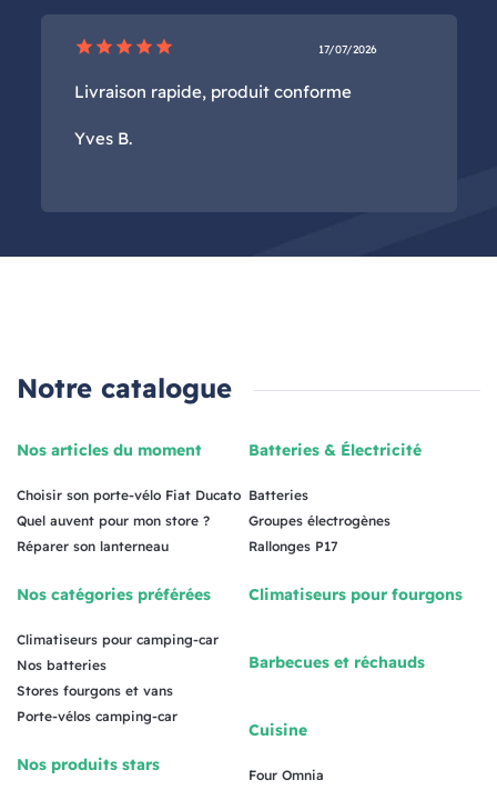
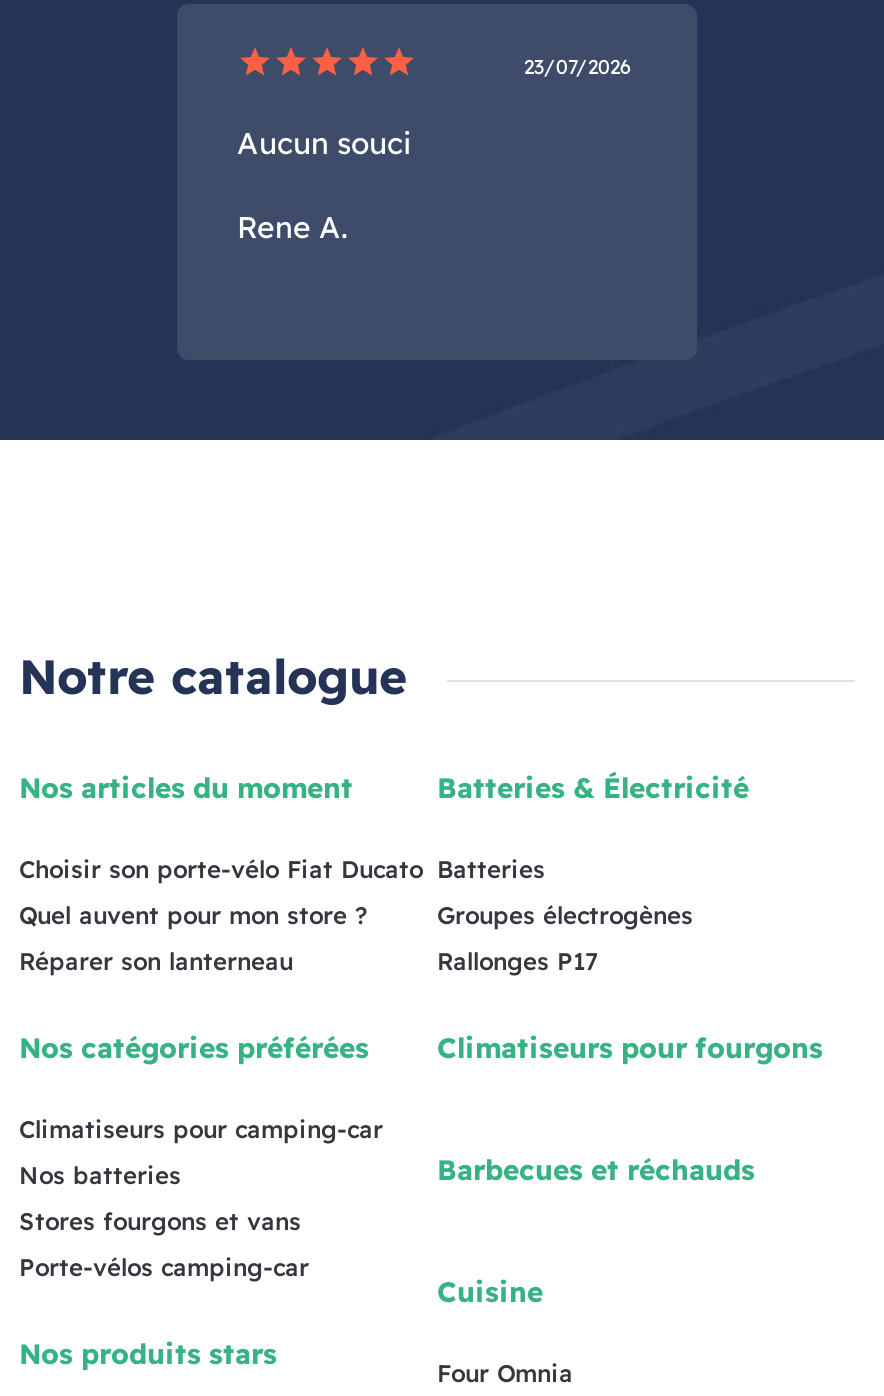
[318,43,377,57] 17/07/2026 -> [524,55,632,81] 23/07/2026
[74,81,351,102] Livraison rapide, produit conforme -> [237,124,411,162] Aucun souci
[74,128,131,149] Yves B. -> [237,208,347,246] Rene A.

